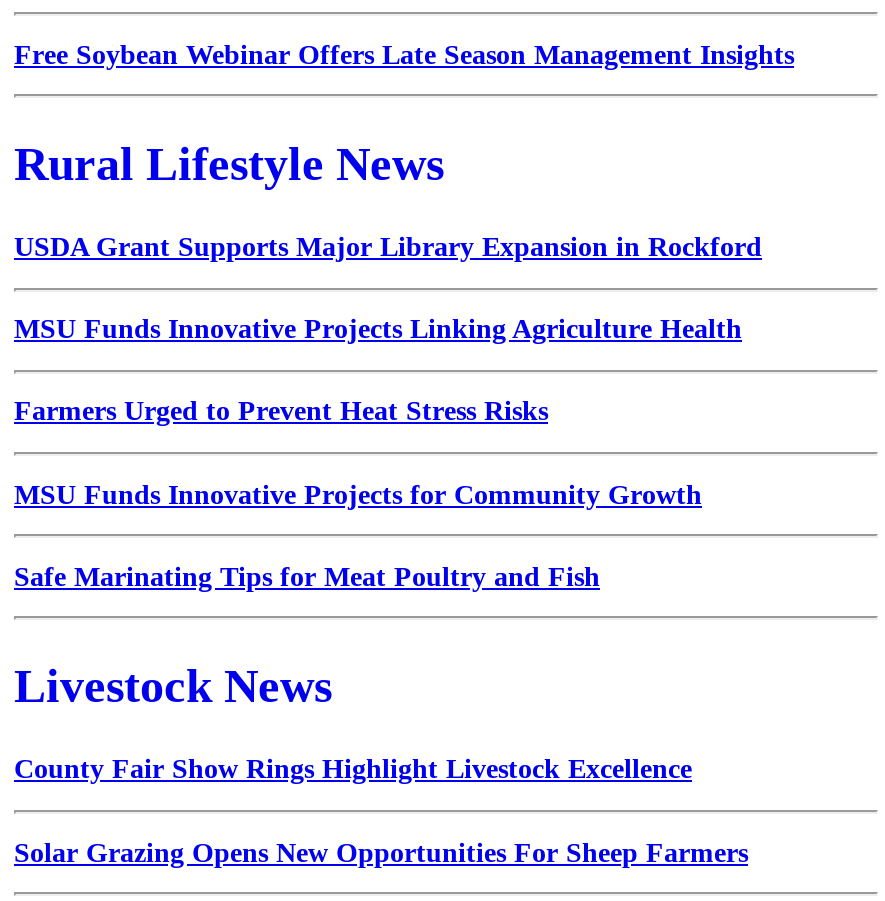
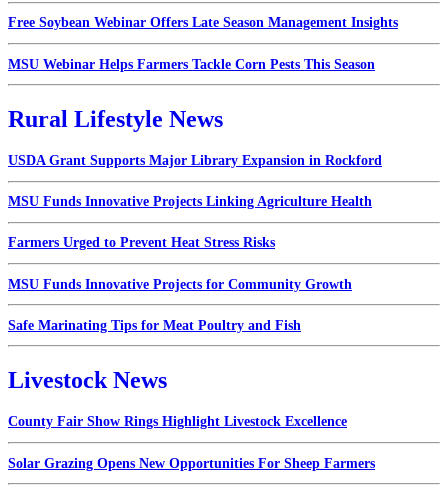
none -> [8,57,375,72] MSU Webinar Helps Farmers Tackle Corn Pests This Season

